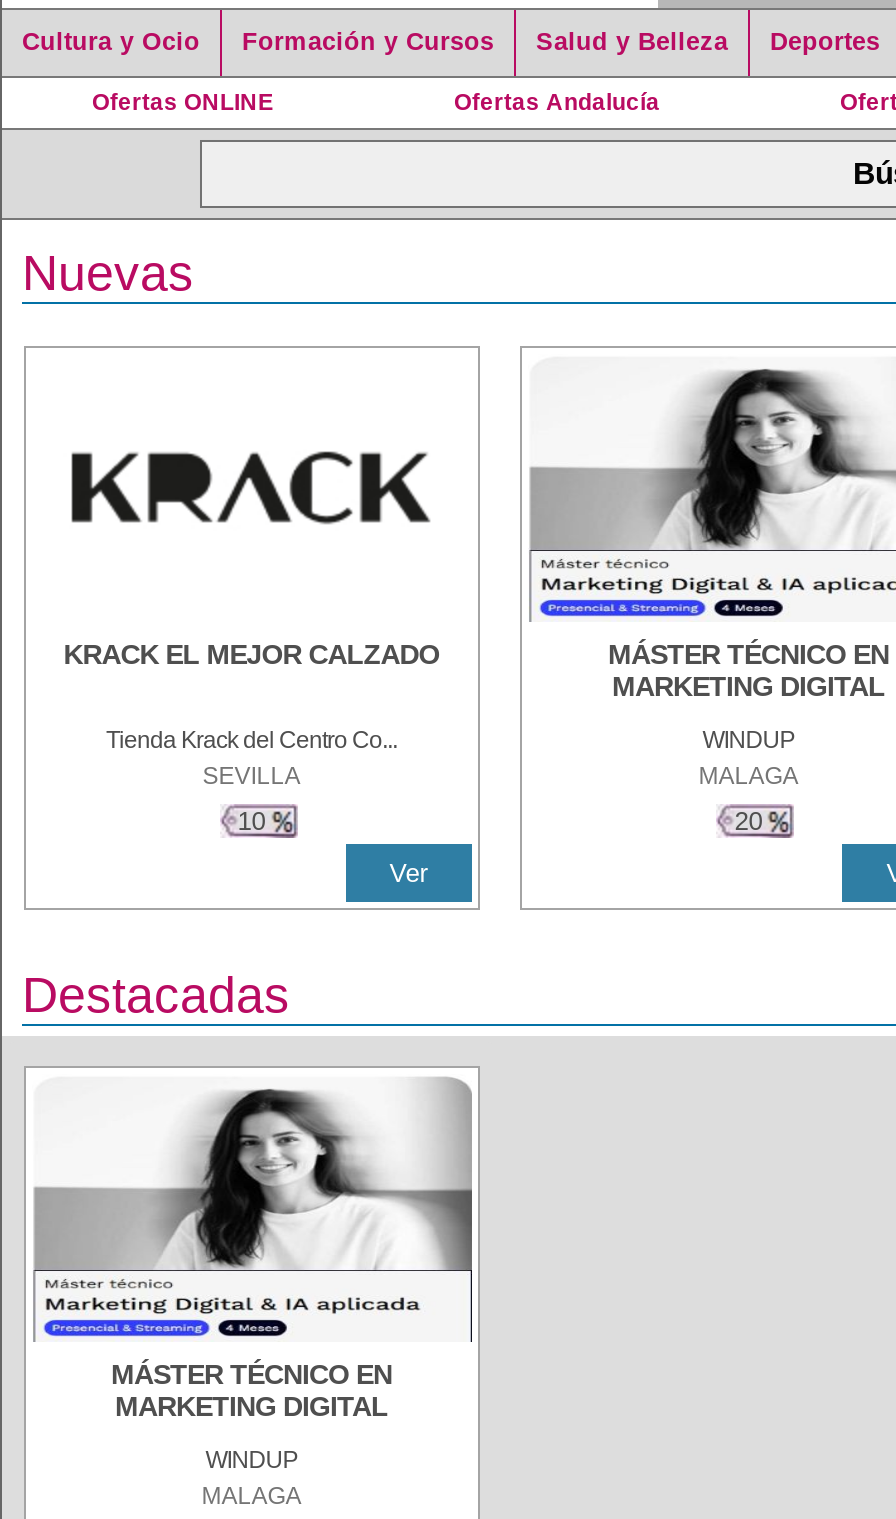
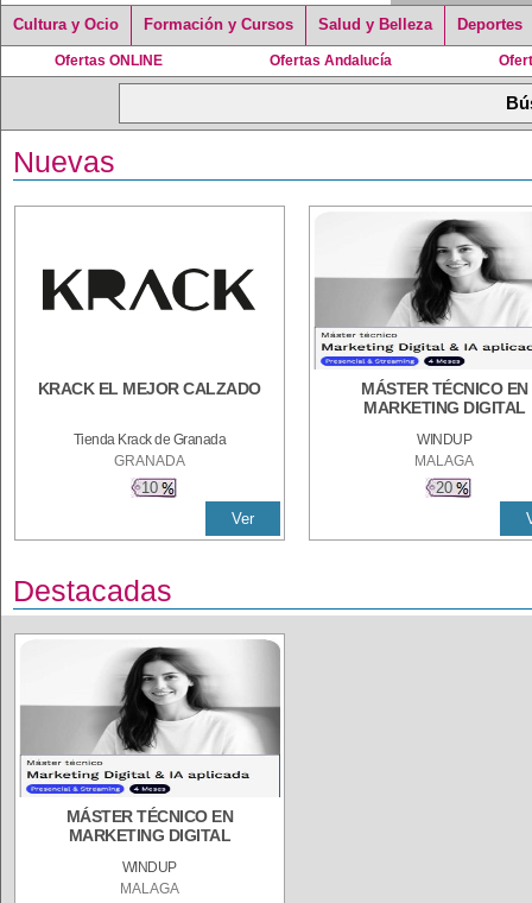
[106,726,397,790] Tienda Krack del Centro Co... | SEVILLA -> [73,431,226,469] Tienda Krack de Granada | GRANADA

